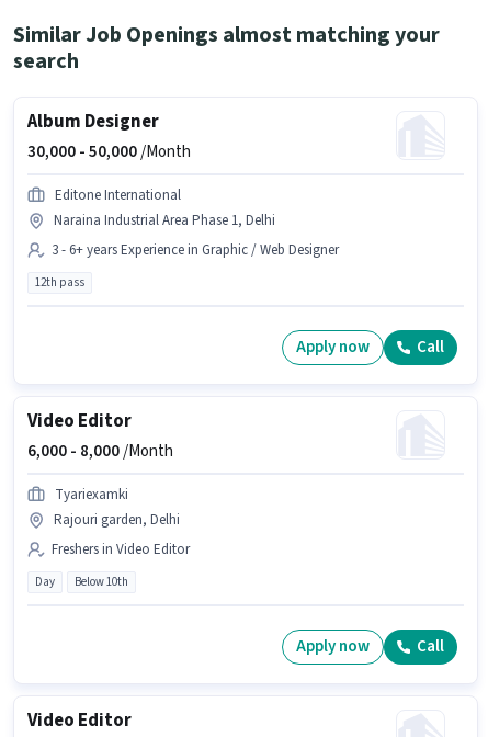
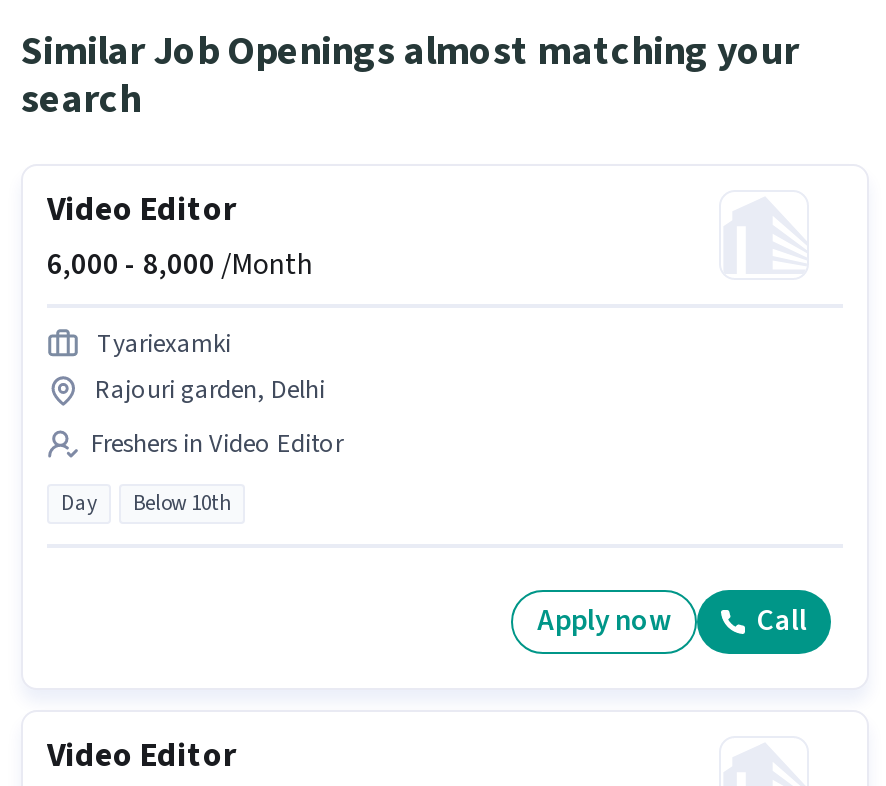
[27,108,444,359] Album Designer | 30,000 - 50,000 /Month | Editone International | Naraina Industrial Area Phase 1, Delhi | 3 - 6+ years Experience in Graphic / Web Designer | 12th pass | Apply now | Call -> none

